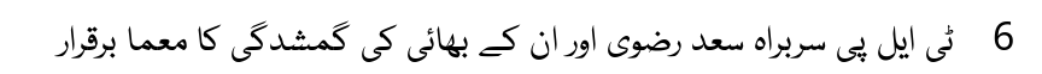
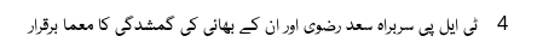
[59,11,1014,63] 6 ٹی ایل پی سربراہ سعد رضوی اور ان کے بھائی کی گمشدگی کا معما برقرار -> [29,10,508,36] 4 ٹی ایل پی سربراہ سعد رضوی اور ان کے بھائی کی گمشدگی کا معما برقرار

